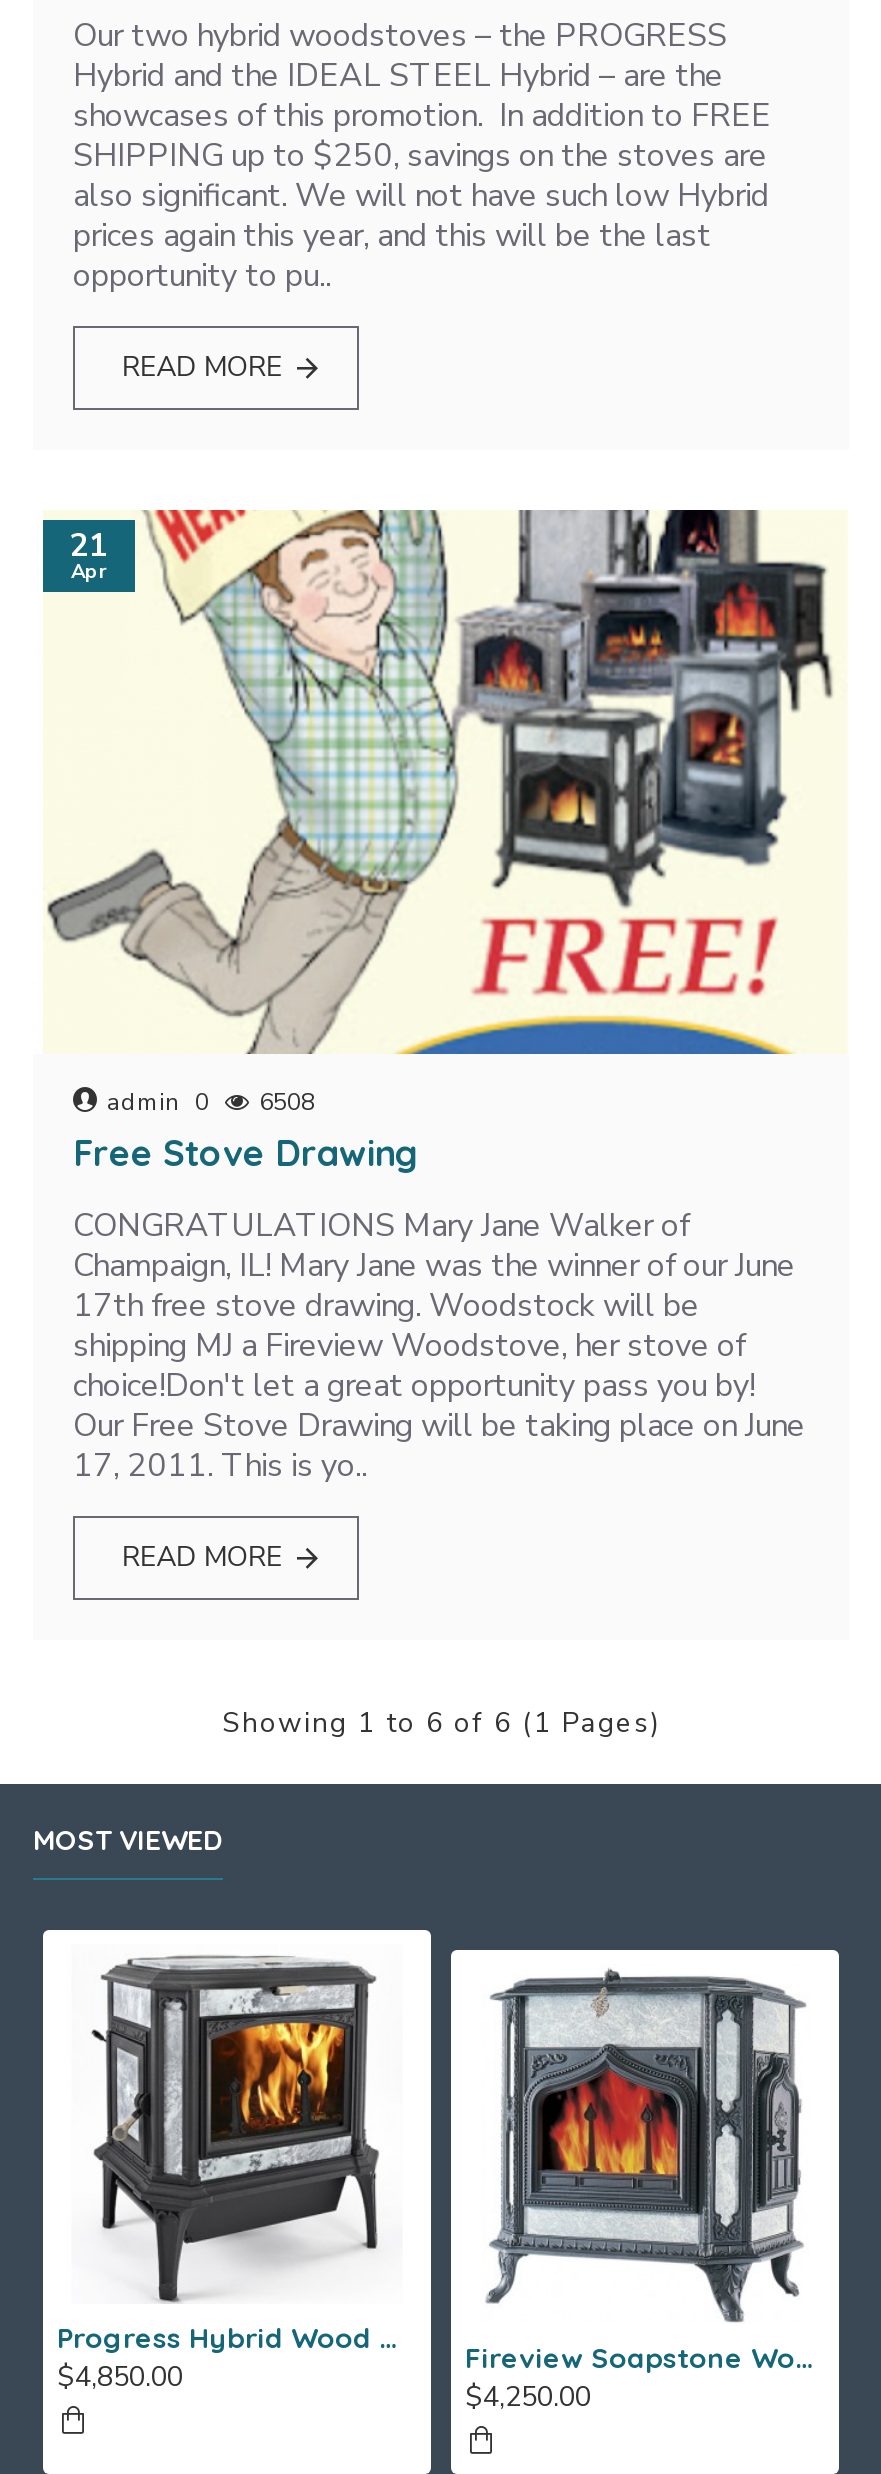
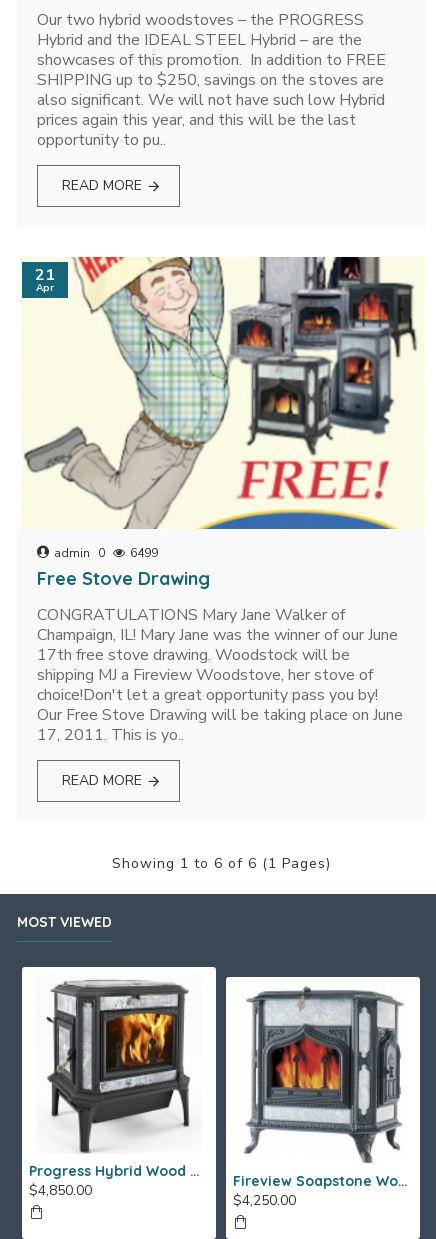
[107,1086,315,1118] admin 0 6508 -> [54,545,158,561] admin 0 6499

